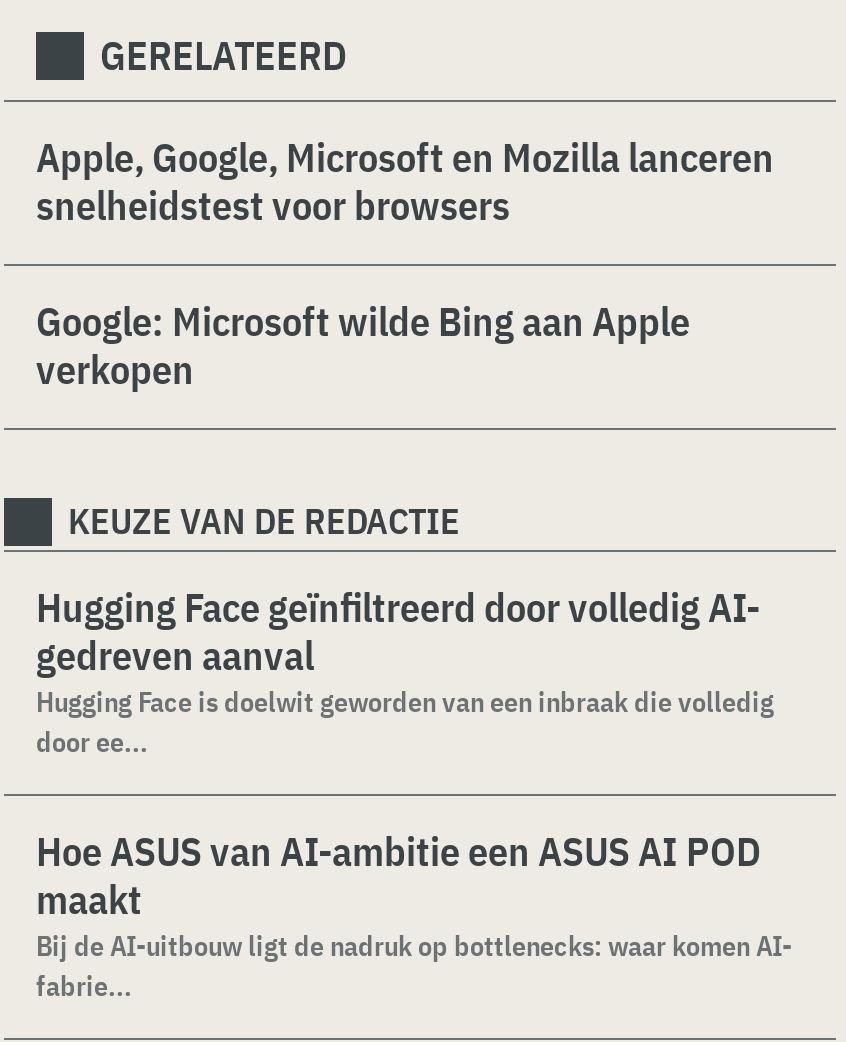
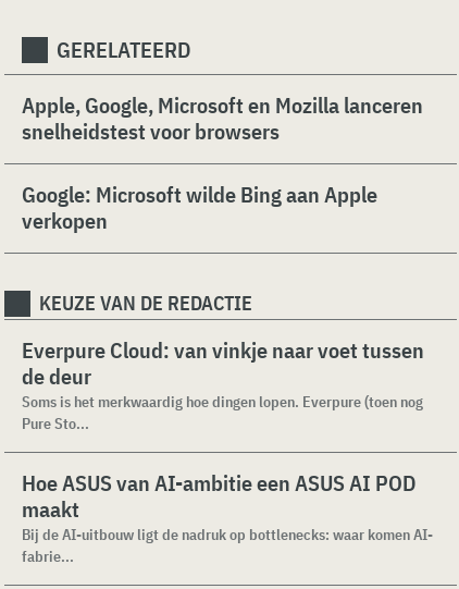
[36,580,774,760] Hugging Face geïnfiltreerd door volledig AI- | gedreven aanval | Hugging Face is doelwit geworden van een inbraak die volledig | door ee... -> [22,335,424,433] Everpure Cloud: van vinkje naar voet tussen | de deur | Soms is het merkwaardig hoe dingen lopen. Everpure (toen nog | Pure Sto...

